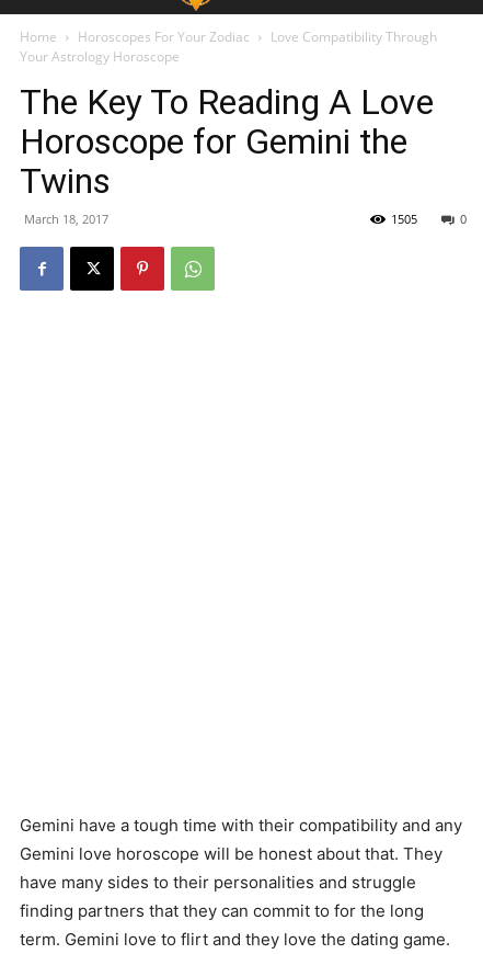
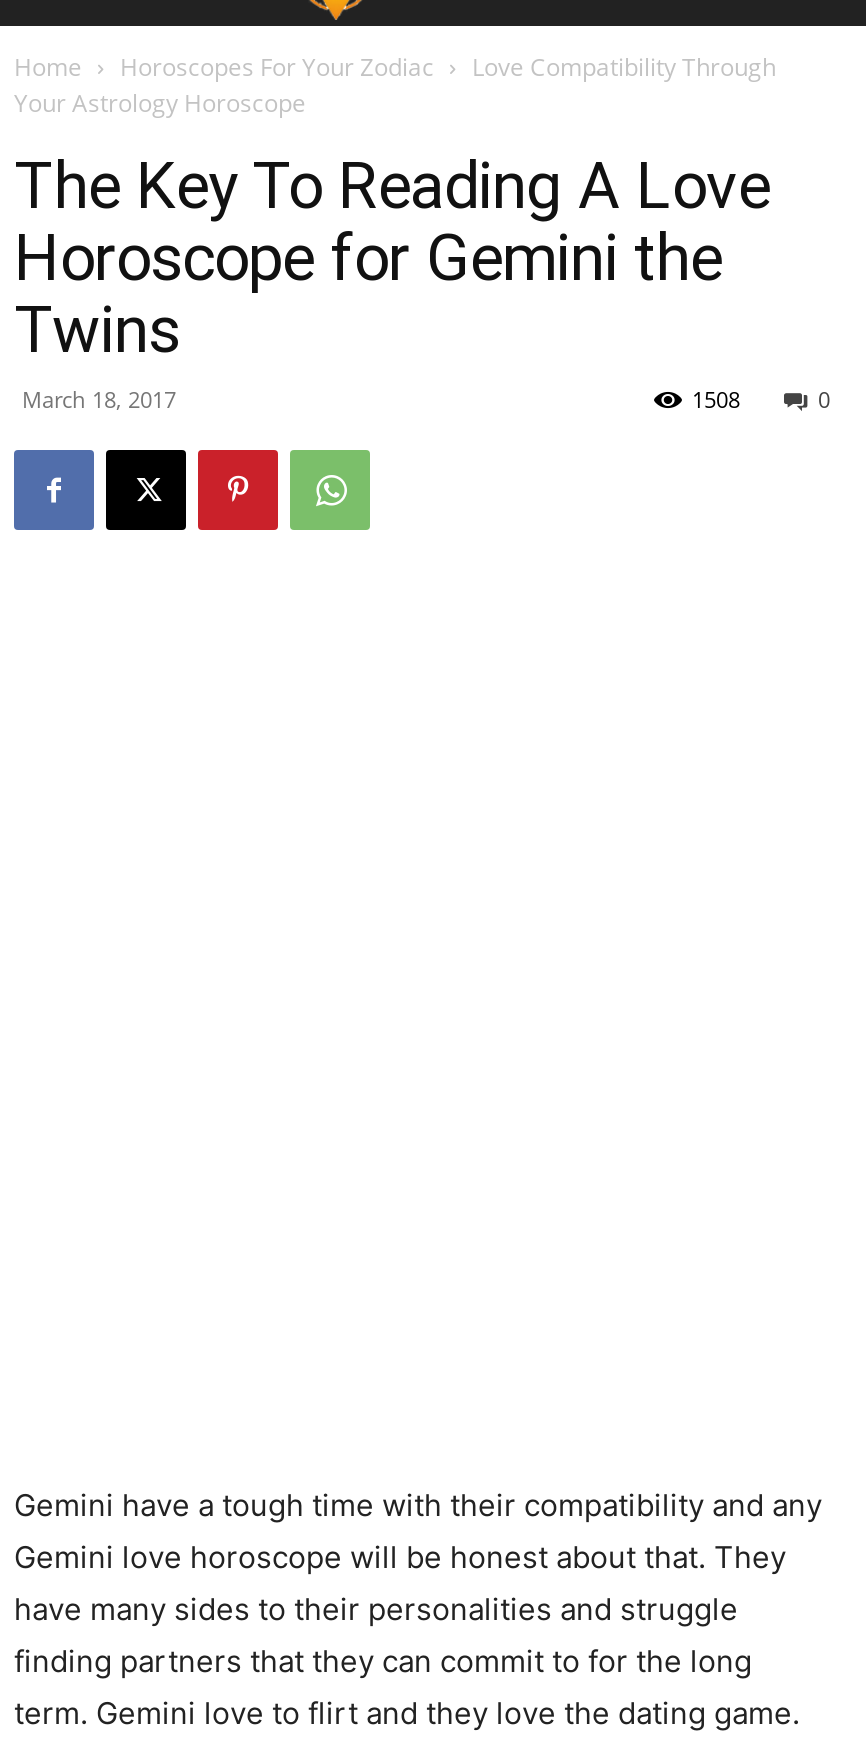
[391,211,417,227] 1505 -> [692,384,740,414] 1508

